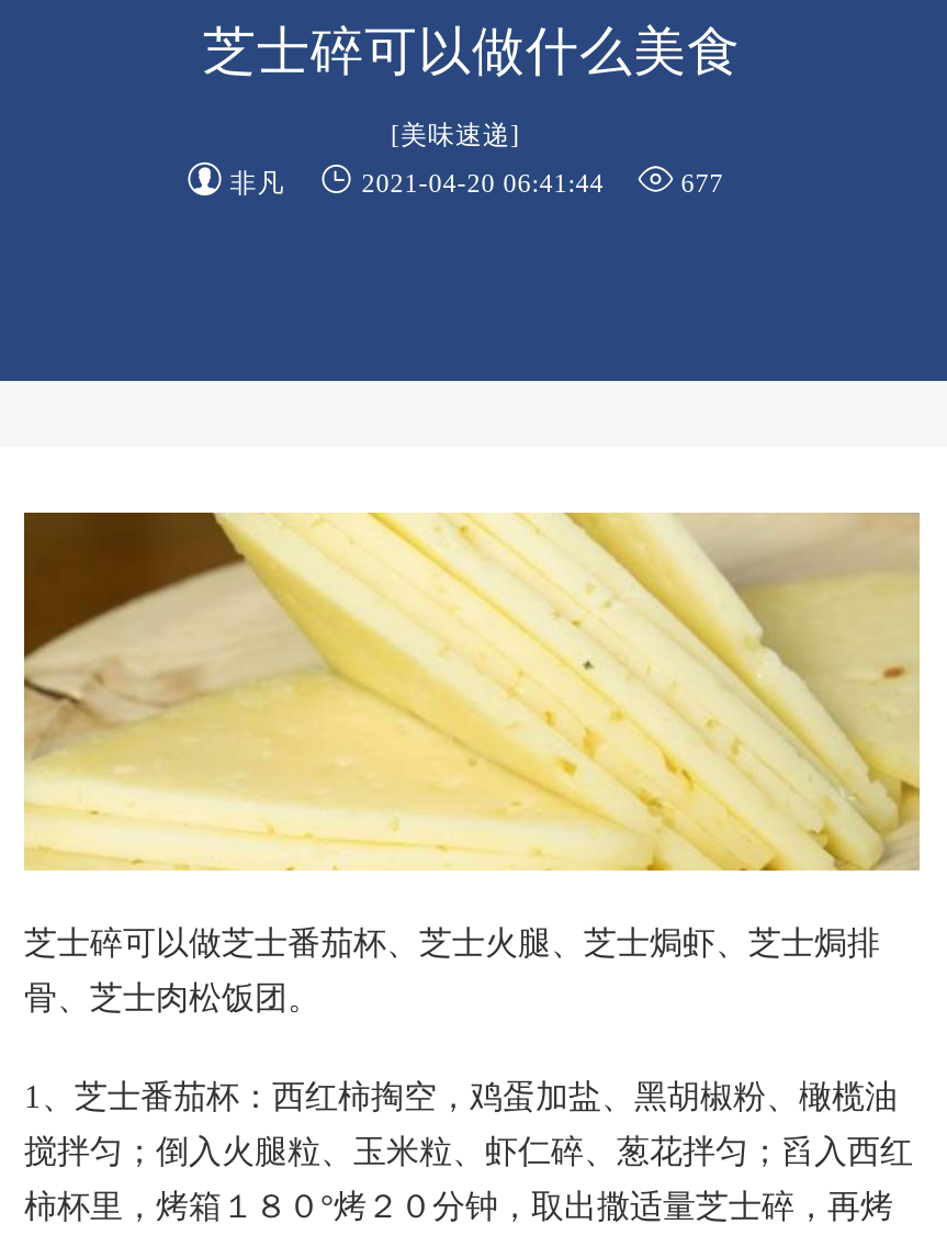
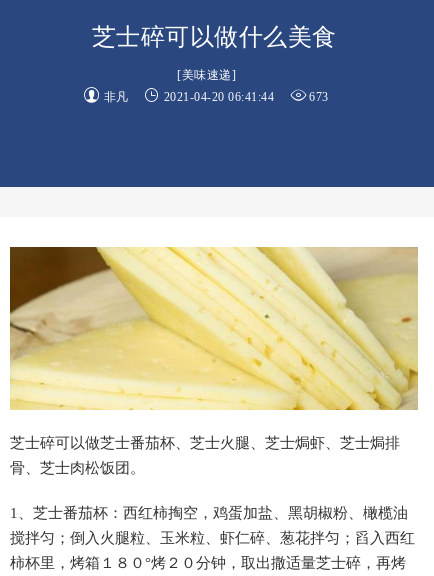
[681,168,724,199] 677 -> [309,90,329,104] 673

